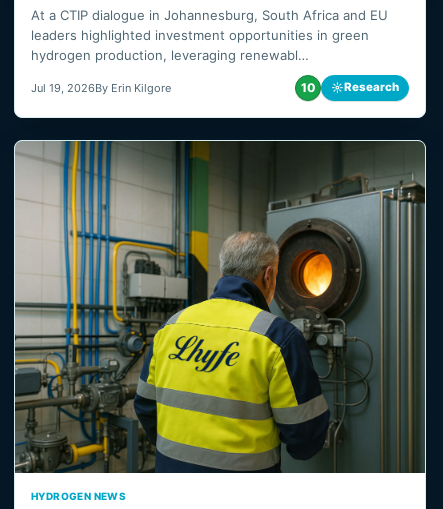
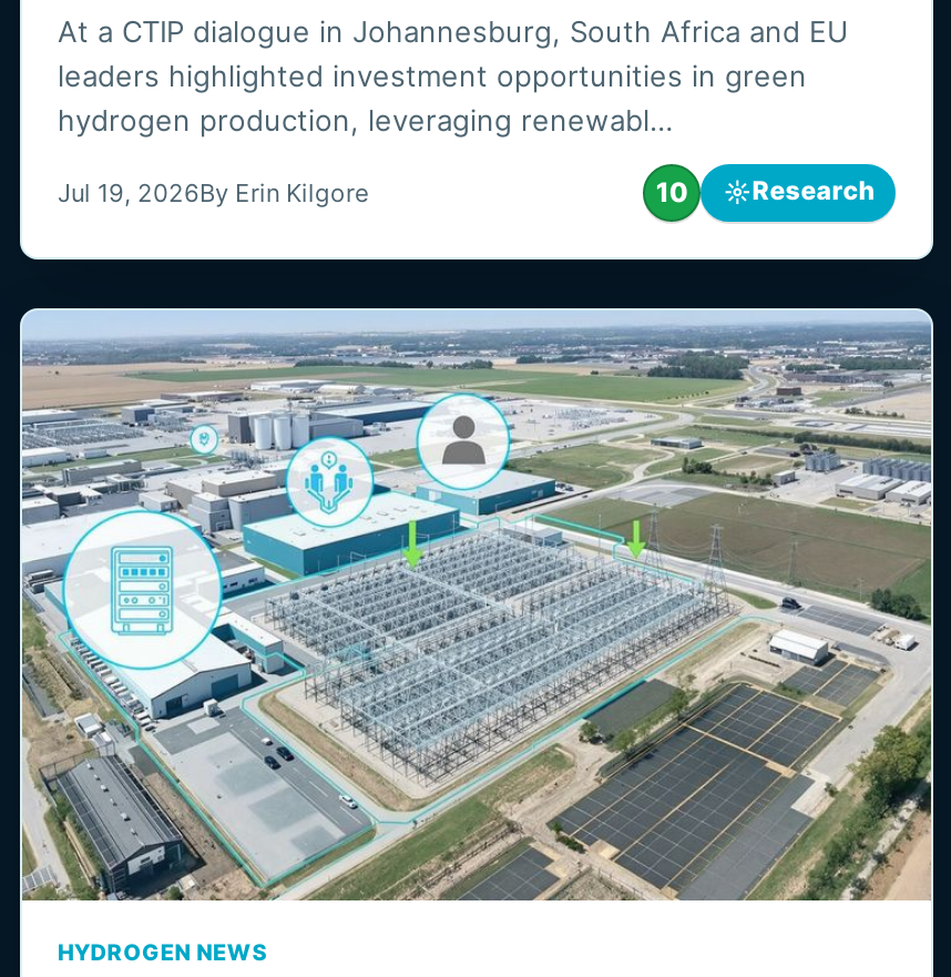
[14,140,426,474] [image] -> [20,308,933,903] [image]

